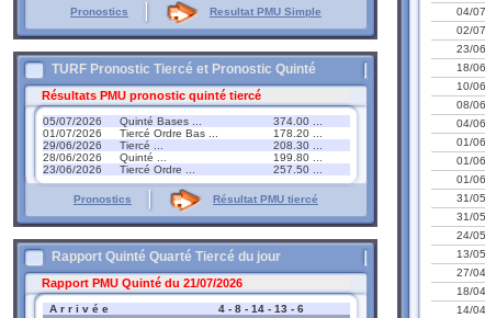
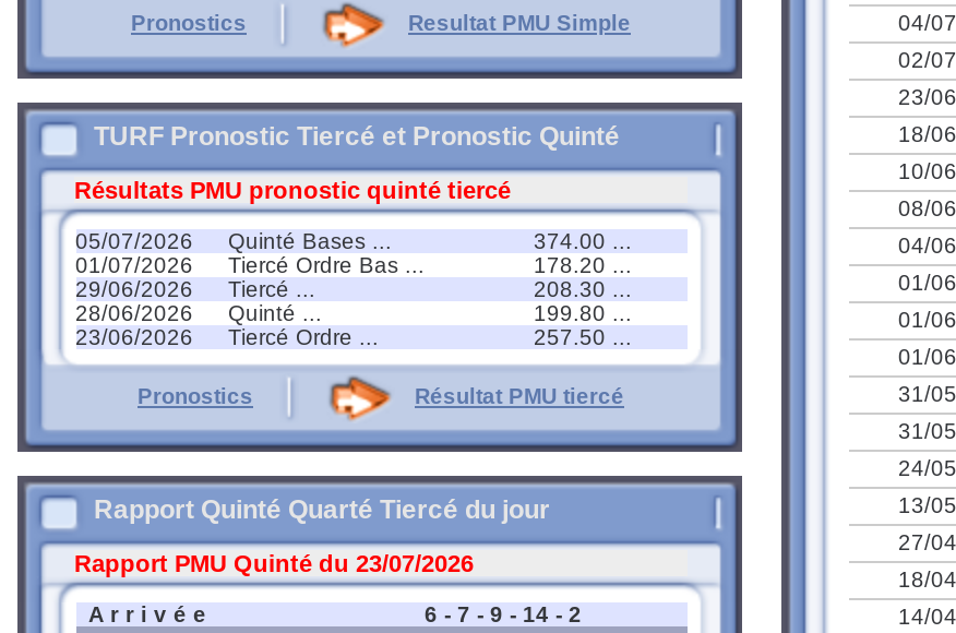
[42,276,243,289] Rapport PMU Quinté du 21/07/2026 -> [74,550,474,576] Rapport PMU Quinté du 23/07/2026
[218,303,303,315] 4 - 8 - 14 - 13 - 6 -> [425,602,582,626] 6 - 7 - 9 - 14 - 2

